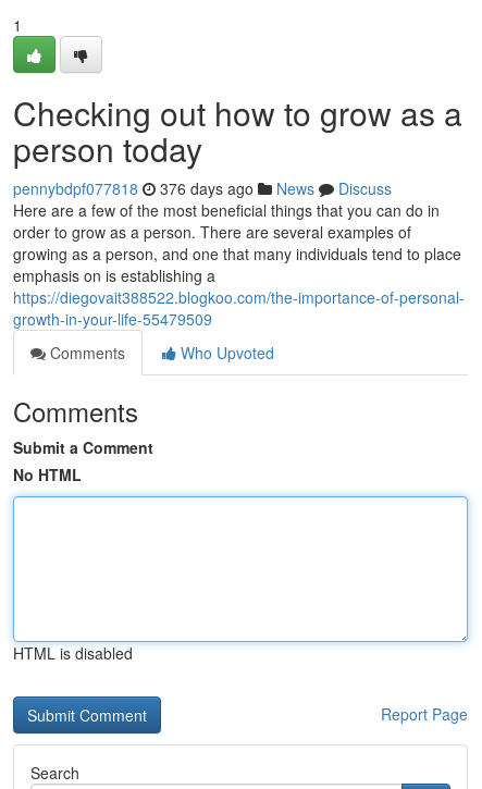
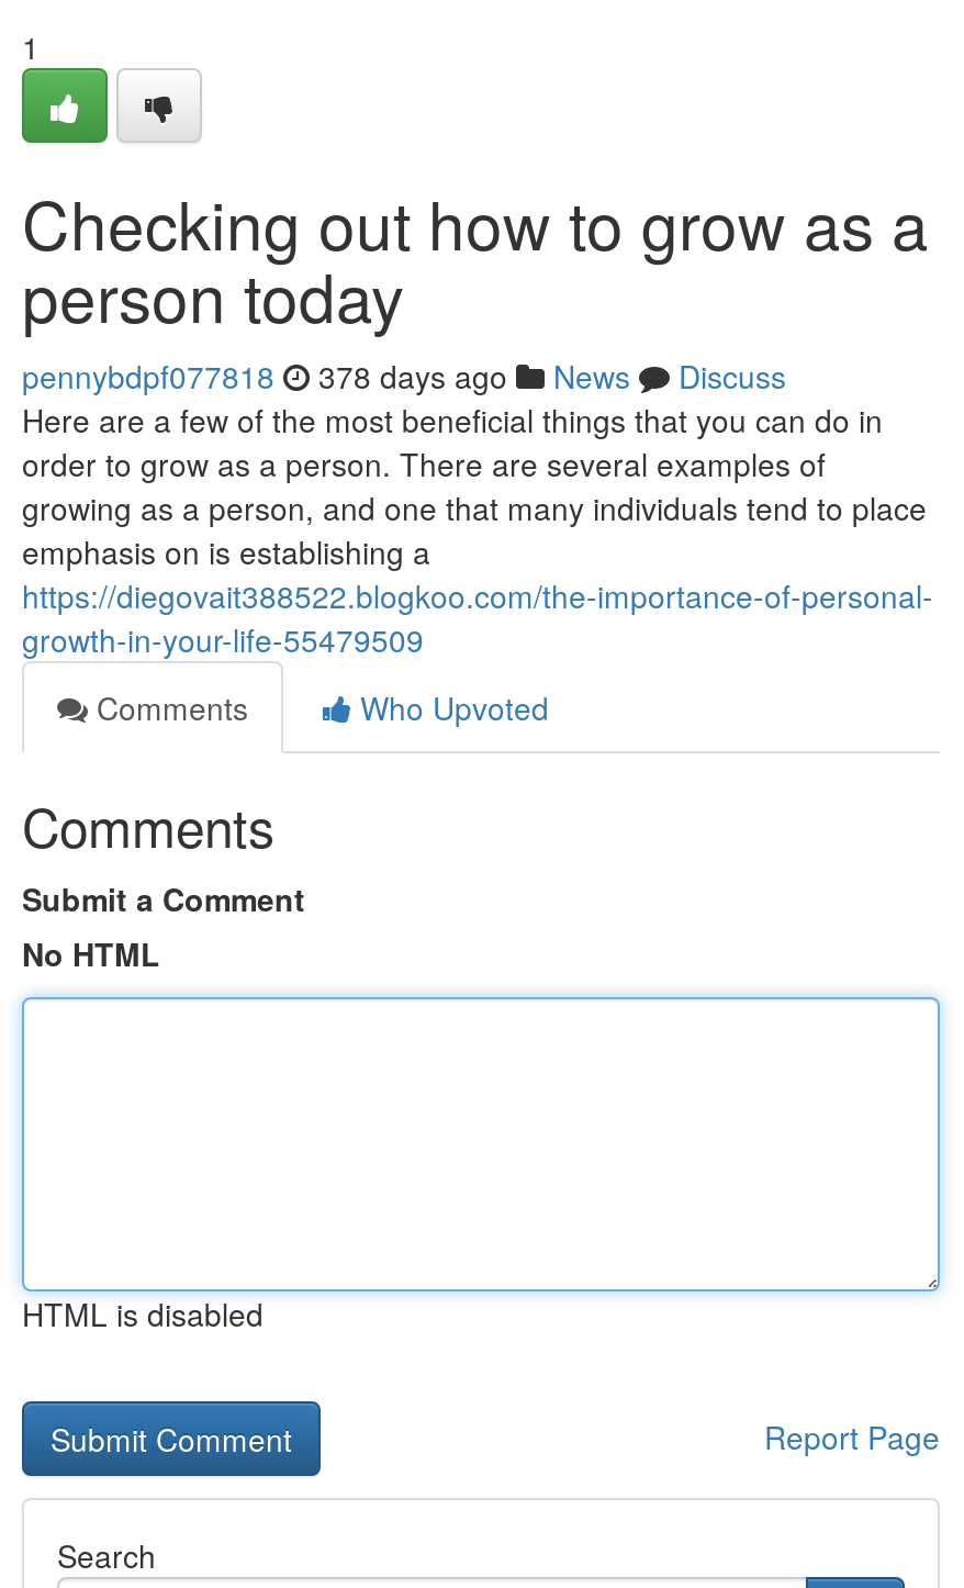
[13,177,392,199] pennybdpf077818 376 days ago News Discuss -> [22,354,786,398] pennybdpf077818 378 days ago News Discuss

